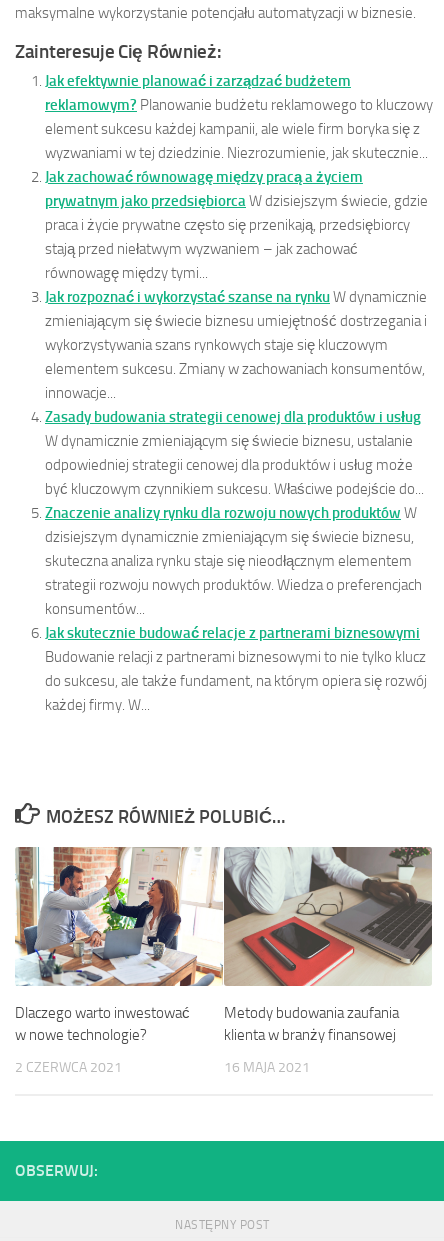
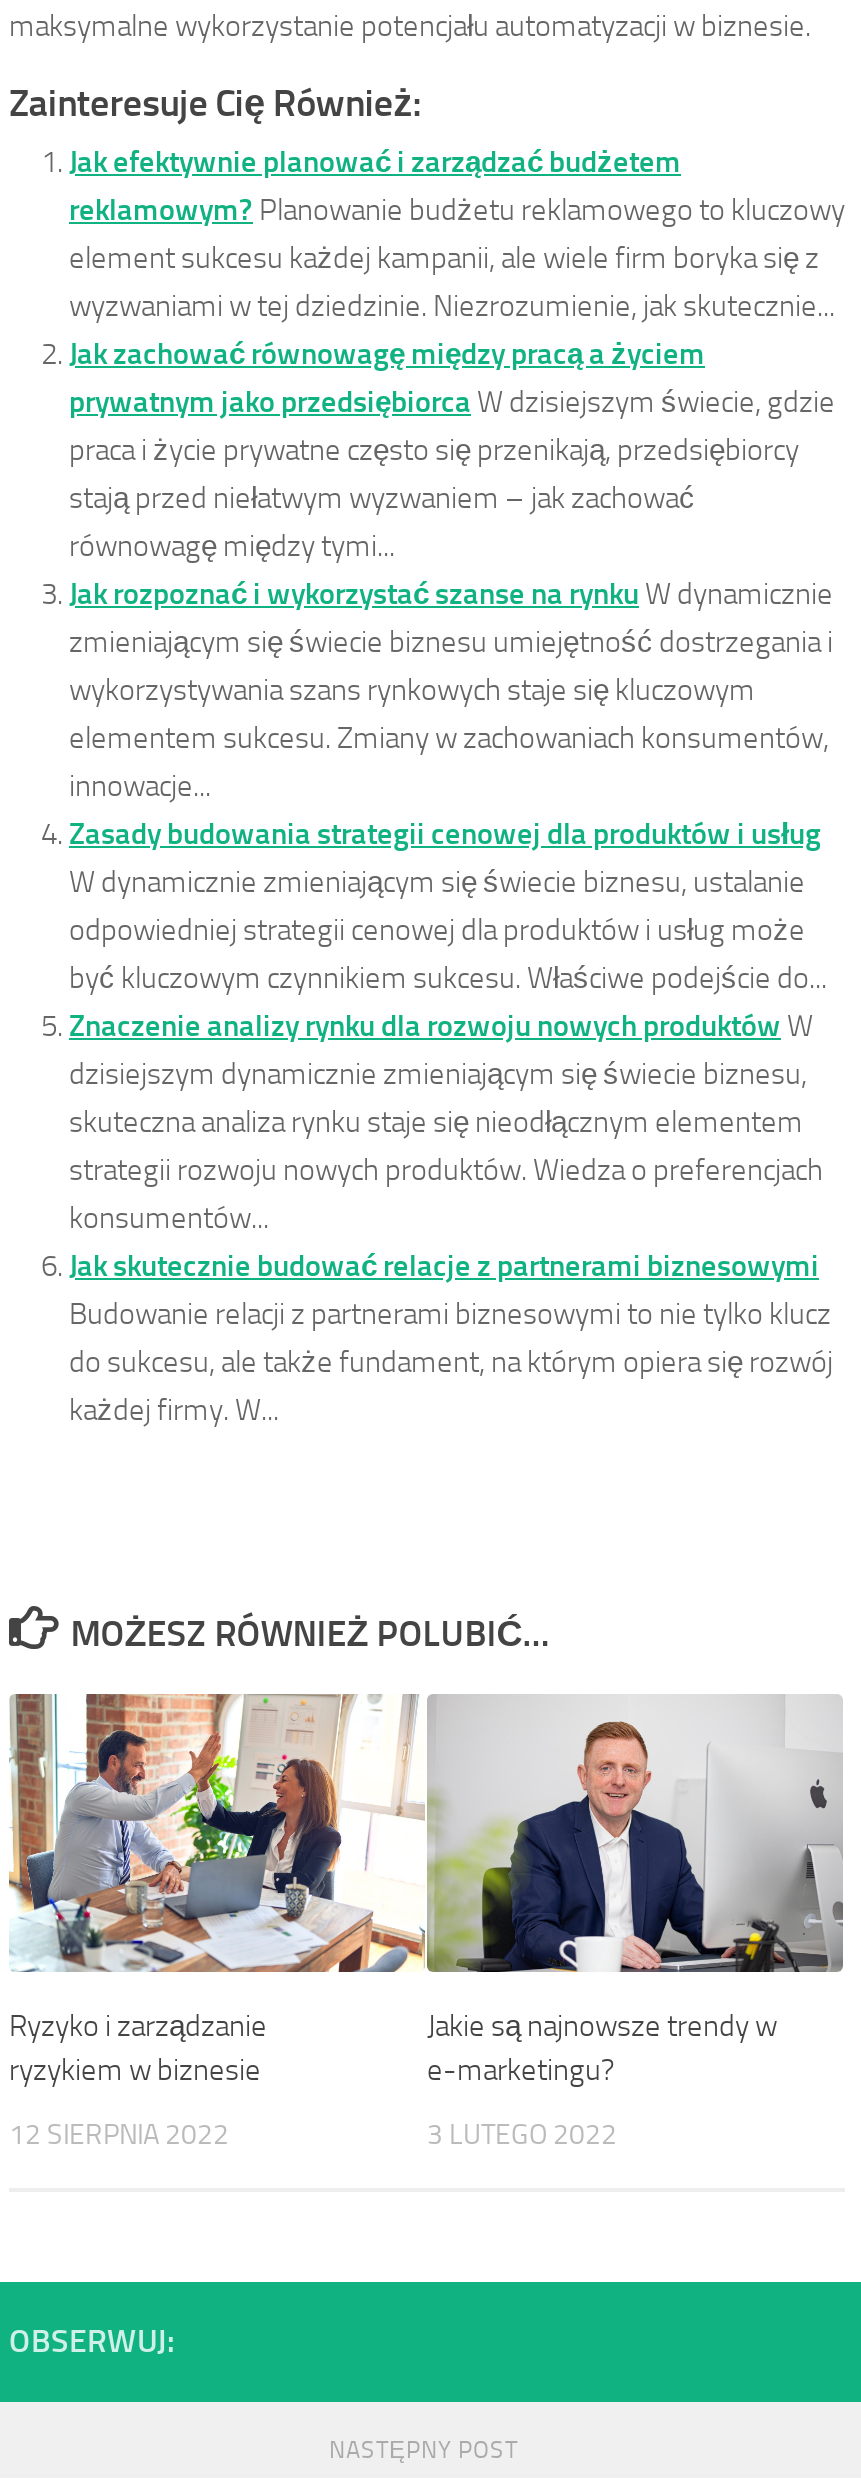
[224,846,432,1044] [image] | Metody budowania zaufania | klienta w branży finansowej -> [427,1694,845,2087] [image] | Jakie są najnowsze trendy w | e-marketingu?
[15,1004,190,1044] Dlaczego warto inwestować | w nowe technologie? -> [9,2007,267,2087] Ryzyko i zarządzanie | ryzykiem w biznesie
[15,1059,122,1076] 2 CZERWCA 2021 -> [9,2117,229,2151] 12 SIERPNIA 2022
[224,1059,310,1076] 16 MAJA 2021 -> [427,2117,617,2151] 3 LUTEGO 2022

